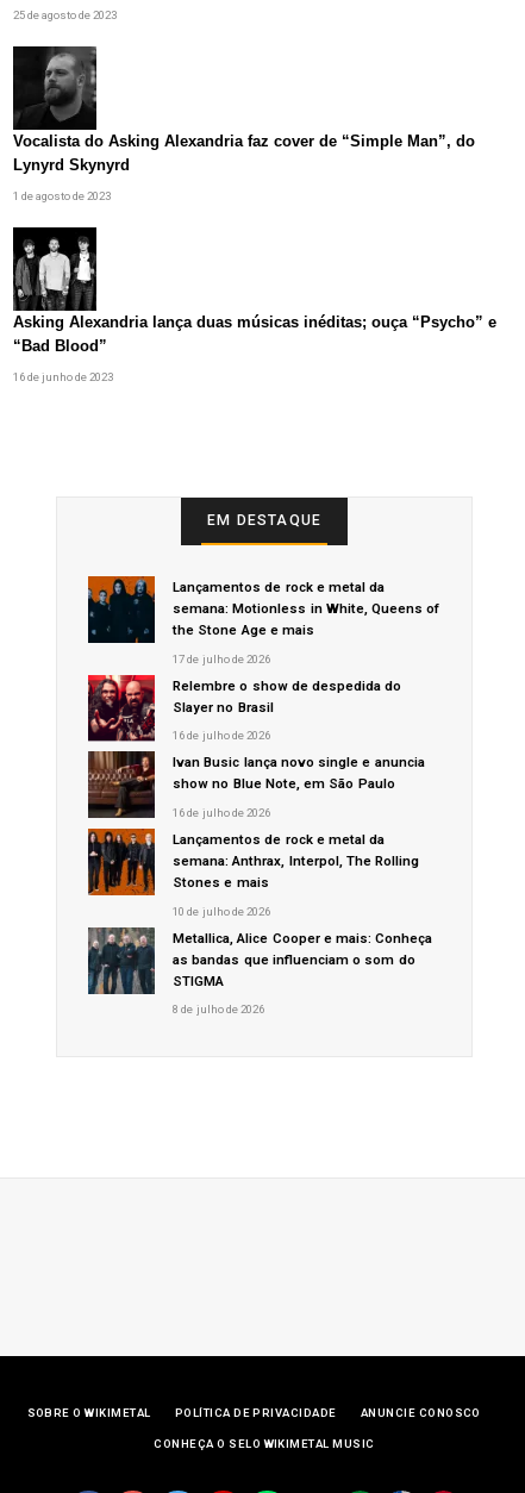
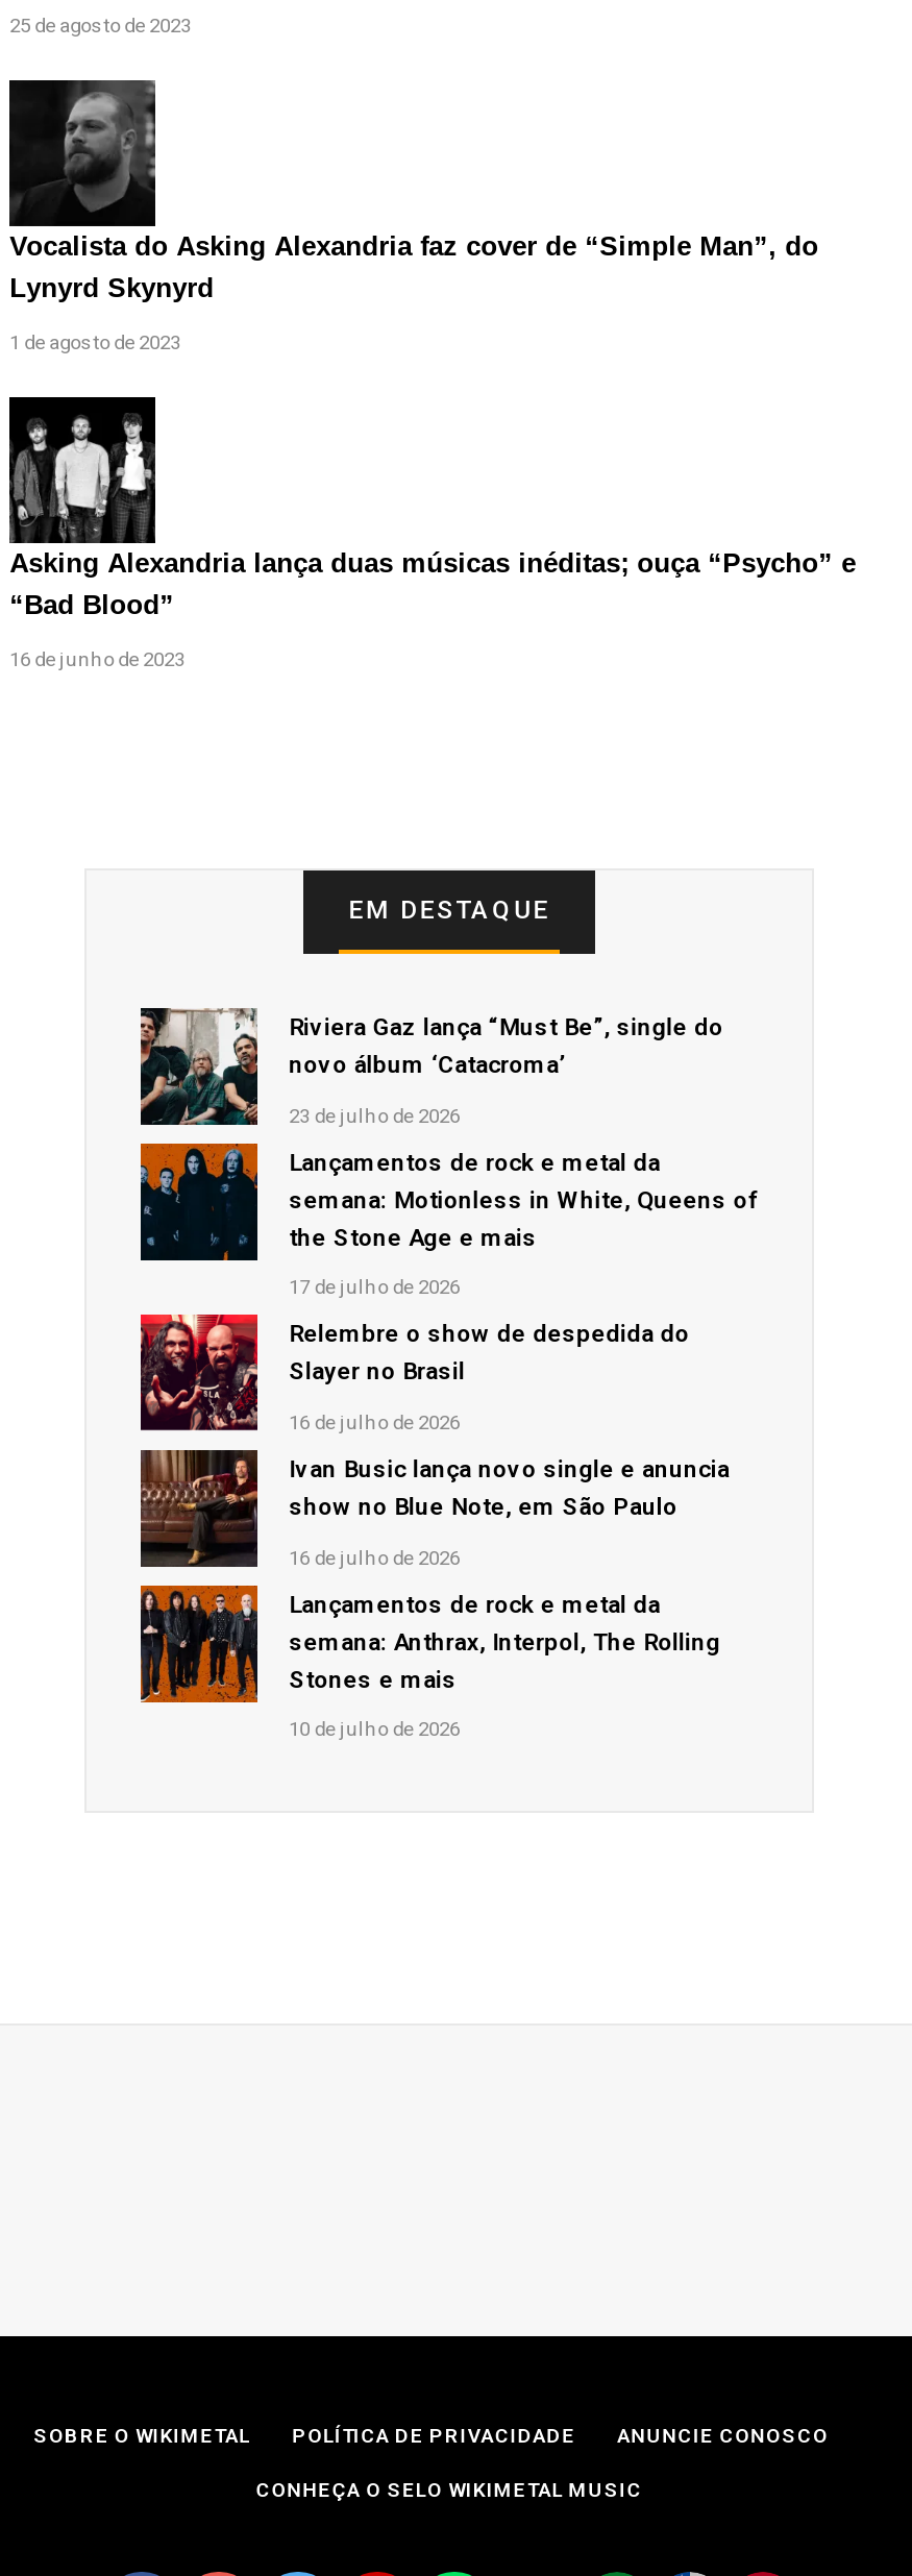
none -> [139,1006,723,1127] [image] | Riviera Gaz lança “Must Be”, single do | novo álbum ‘Catacroma’ | 23 de julho de 2026
moved [86,579,440,917] -> [137,1147,756,1740]: [image] | Lançamentos de rock e metal da | semana: Motionless in White, Queens of | ... | Stones e mais | 10 de julho de 2026
[87,926,432,1016] [image] | Metallica, Alice Cooper e mais: Conheça | as bandas que influenciam o som do | STIGMA | 8 de julho de 2026 -> none

